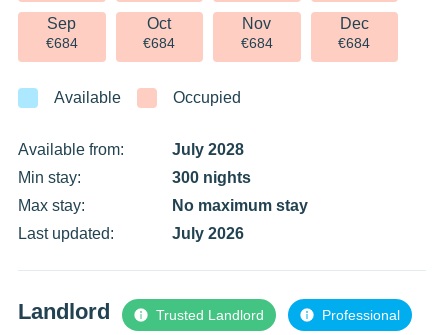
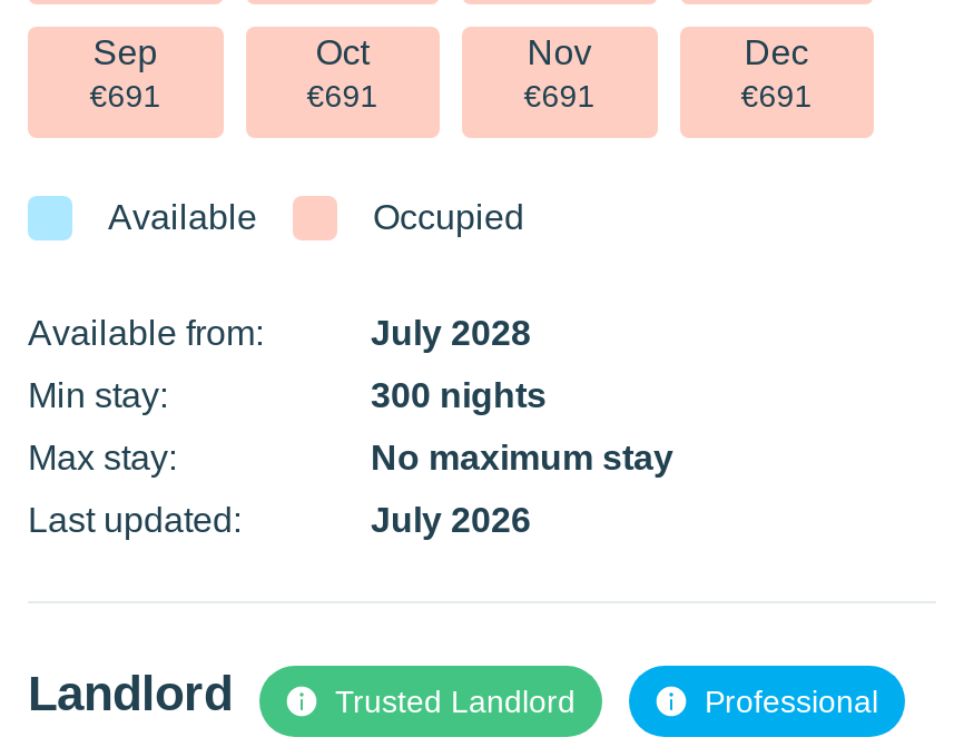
[46,35,78,51] €684 -> [90,78,161,114] €691
[143,35,175,51] €684 -> [307,78,378,114] €691
[241,35,273,51] €684 -> [524,78,595,114] €691
[338,35,370,51] €684 -> [741,78,812,114] €691

